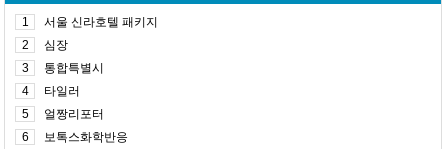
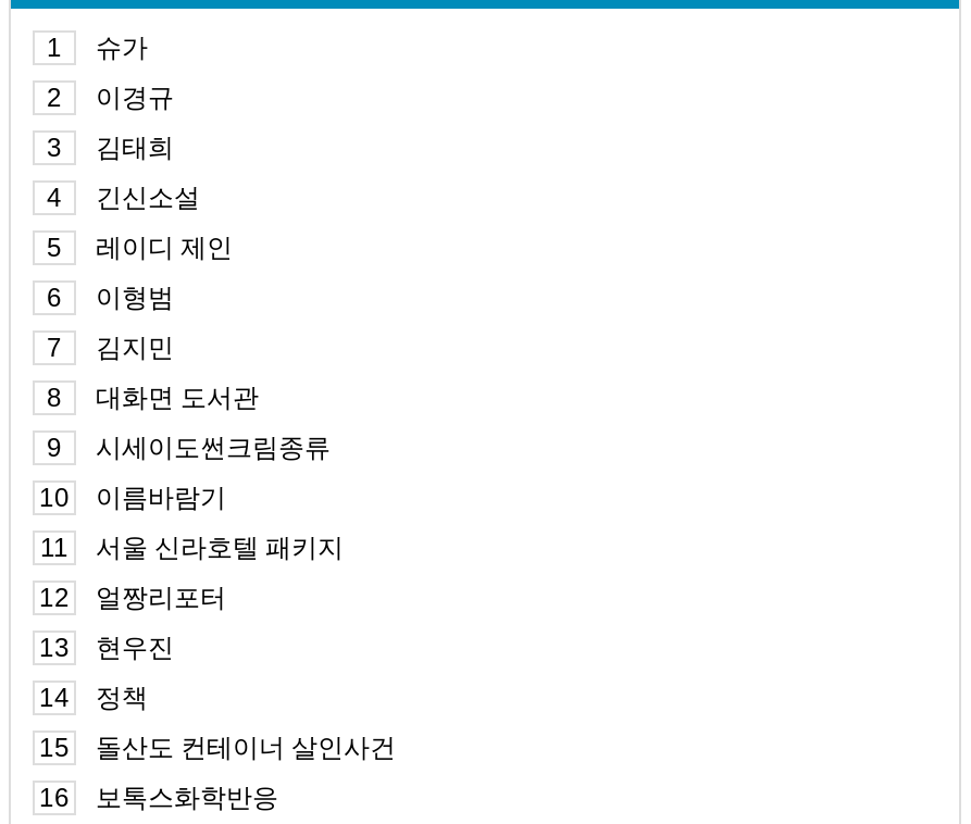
none -> [39,33,331,563] 슈가 | 2 | 이경규 | 3 | 김태희 | 4 | 긴신소설 | 5 | 레이디 제인 | 6 | 이형범 | 7 | 김지민 | 8 | 대화면 도서관 | 9 | 시세이도썬크림종류 | 10 | 이름바람기 | 11
[21,38,104,121] 2 | 심장 | 3 | 통합특별시 | 4 | 타일러 | 5 -> [39,583,70,613] 12
[21,130,28,144] 6 -> [39,633,396,813] 13 | 현우진 | 14 | 정책 | 15 | 돌산도 컨테이너 살인사건 | 16

